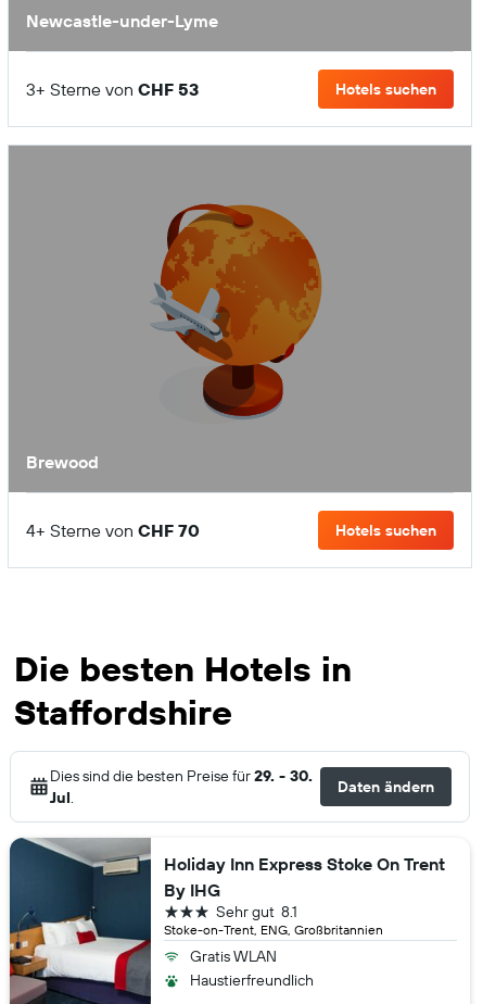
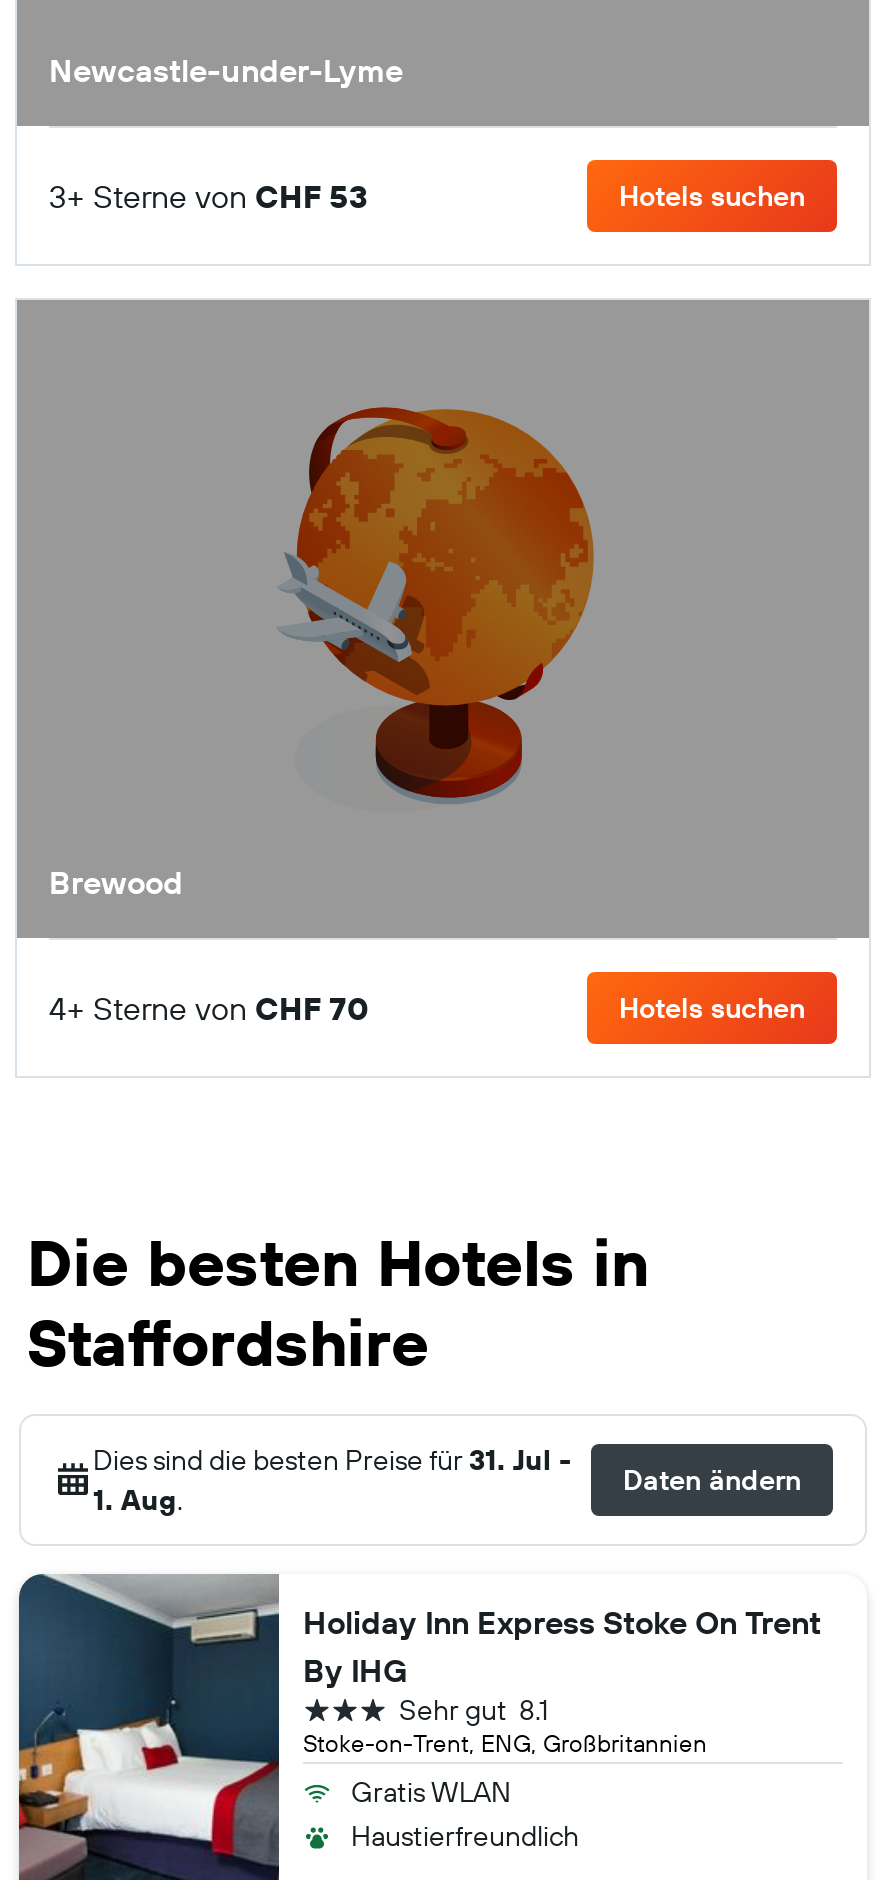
[50,766,313,807] Dies sind die besten Preise für 29. - 30. | Jul. -> [93,1442,571,1518] Dies sind die besten Preise für 31. Jul - | 1. Aug.

